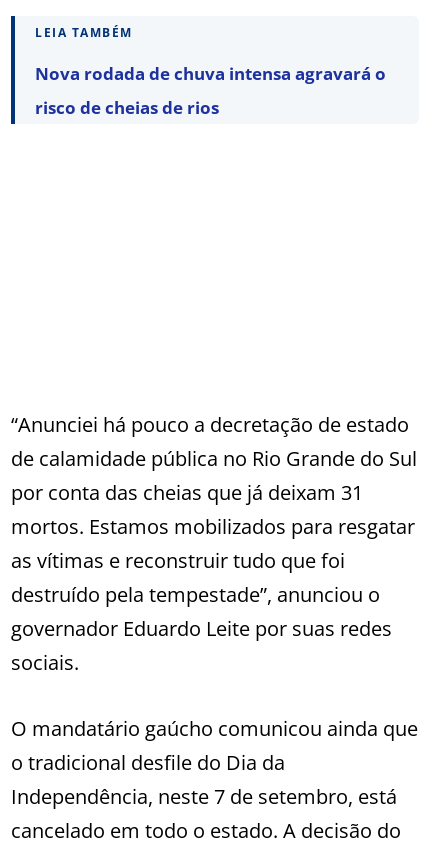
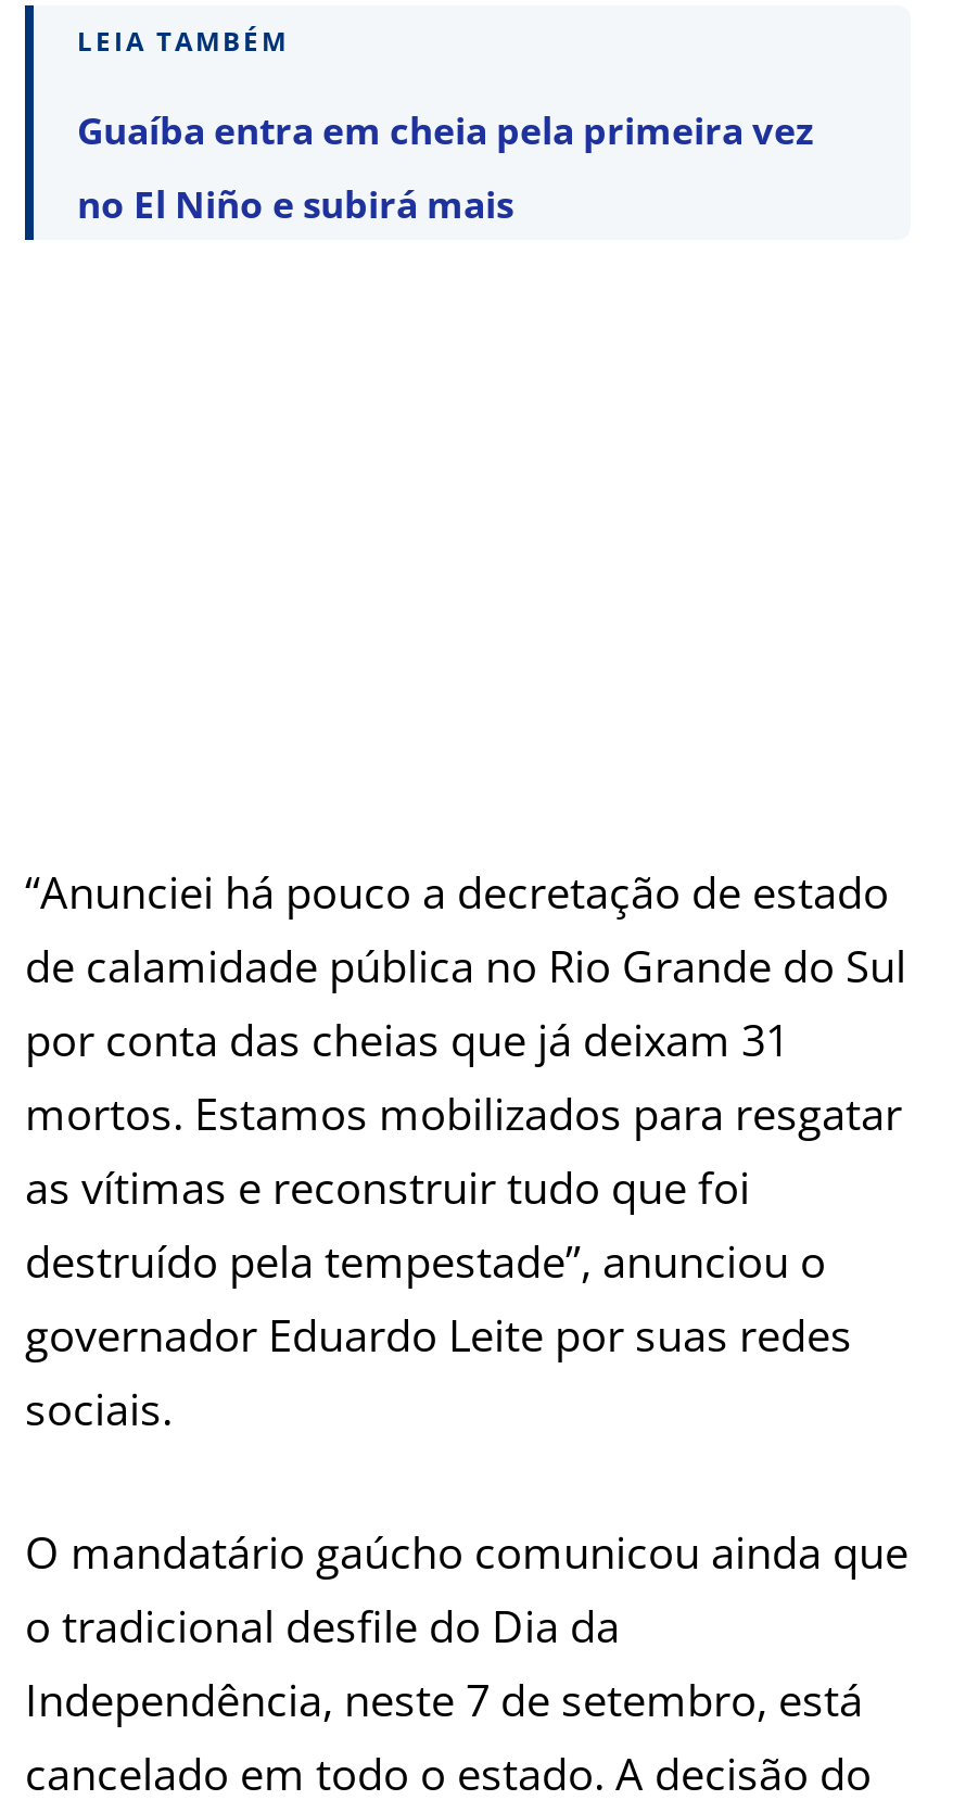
[35,62,386,85] Nova rodada de chuva intensa agravará o -> [77,105,813,155] Guaíba entra em cheia pela primeira vez
[35,96,219,119] risco de cheias de rios -> [77,178,513,228] no El Niño e subirá mais

